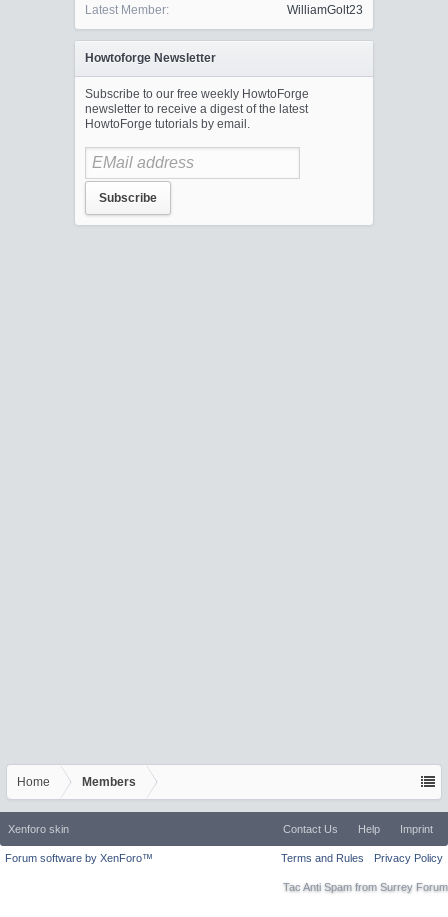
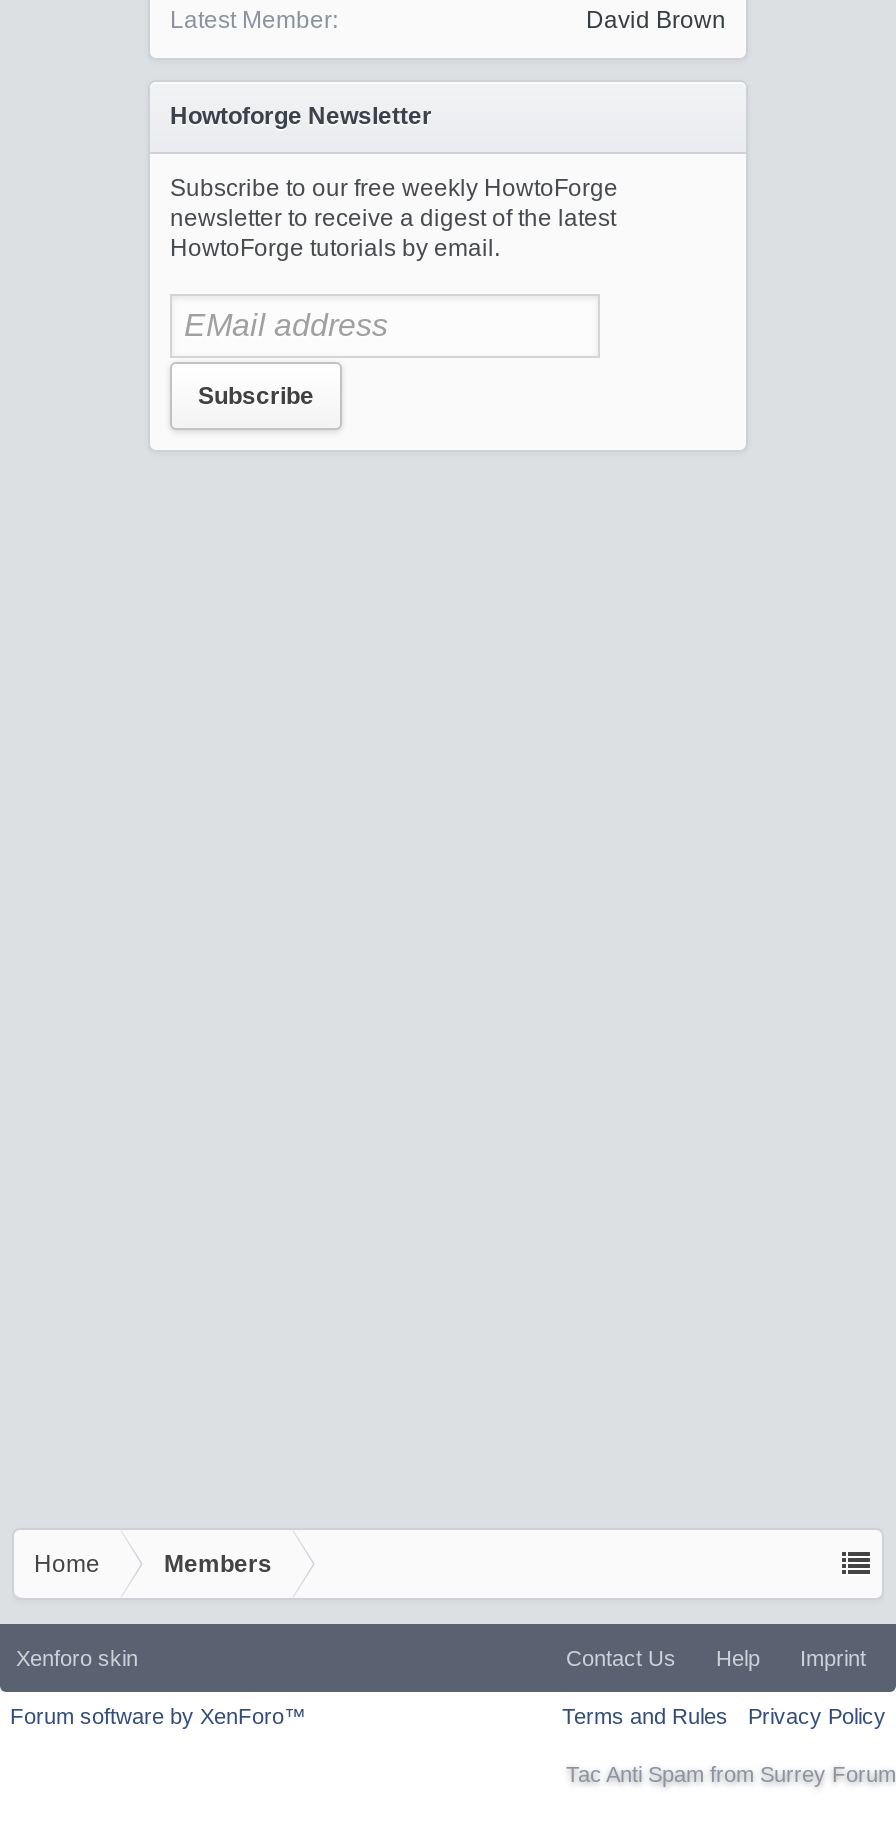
[287,3,363,17] WilliamGolt23 -> [586,6,726,34] David Brown

